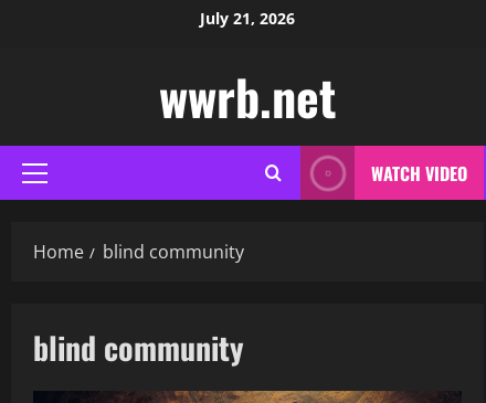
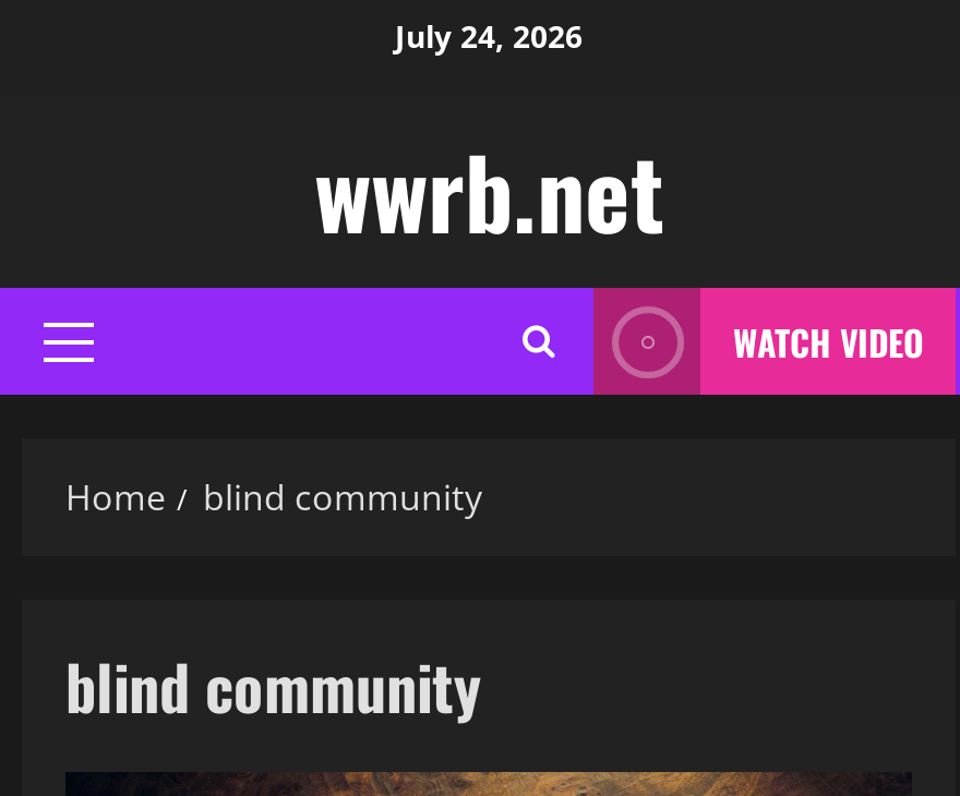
[200,8,295,29] July 21, 2026 -> [395,15,583,57] July 24, 2026

